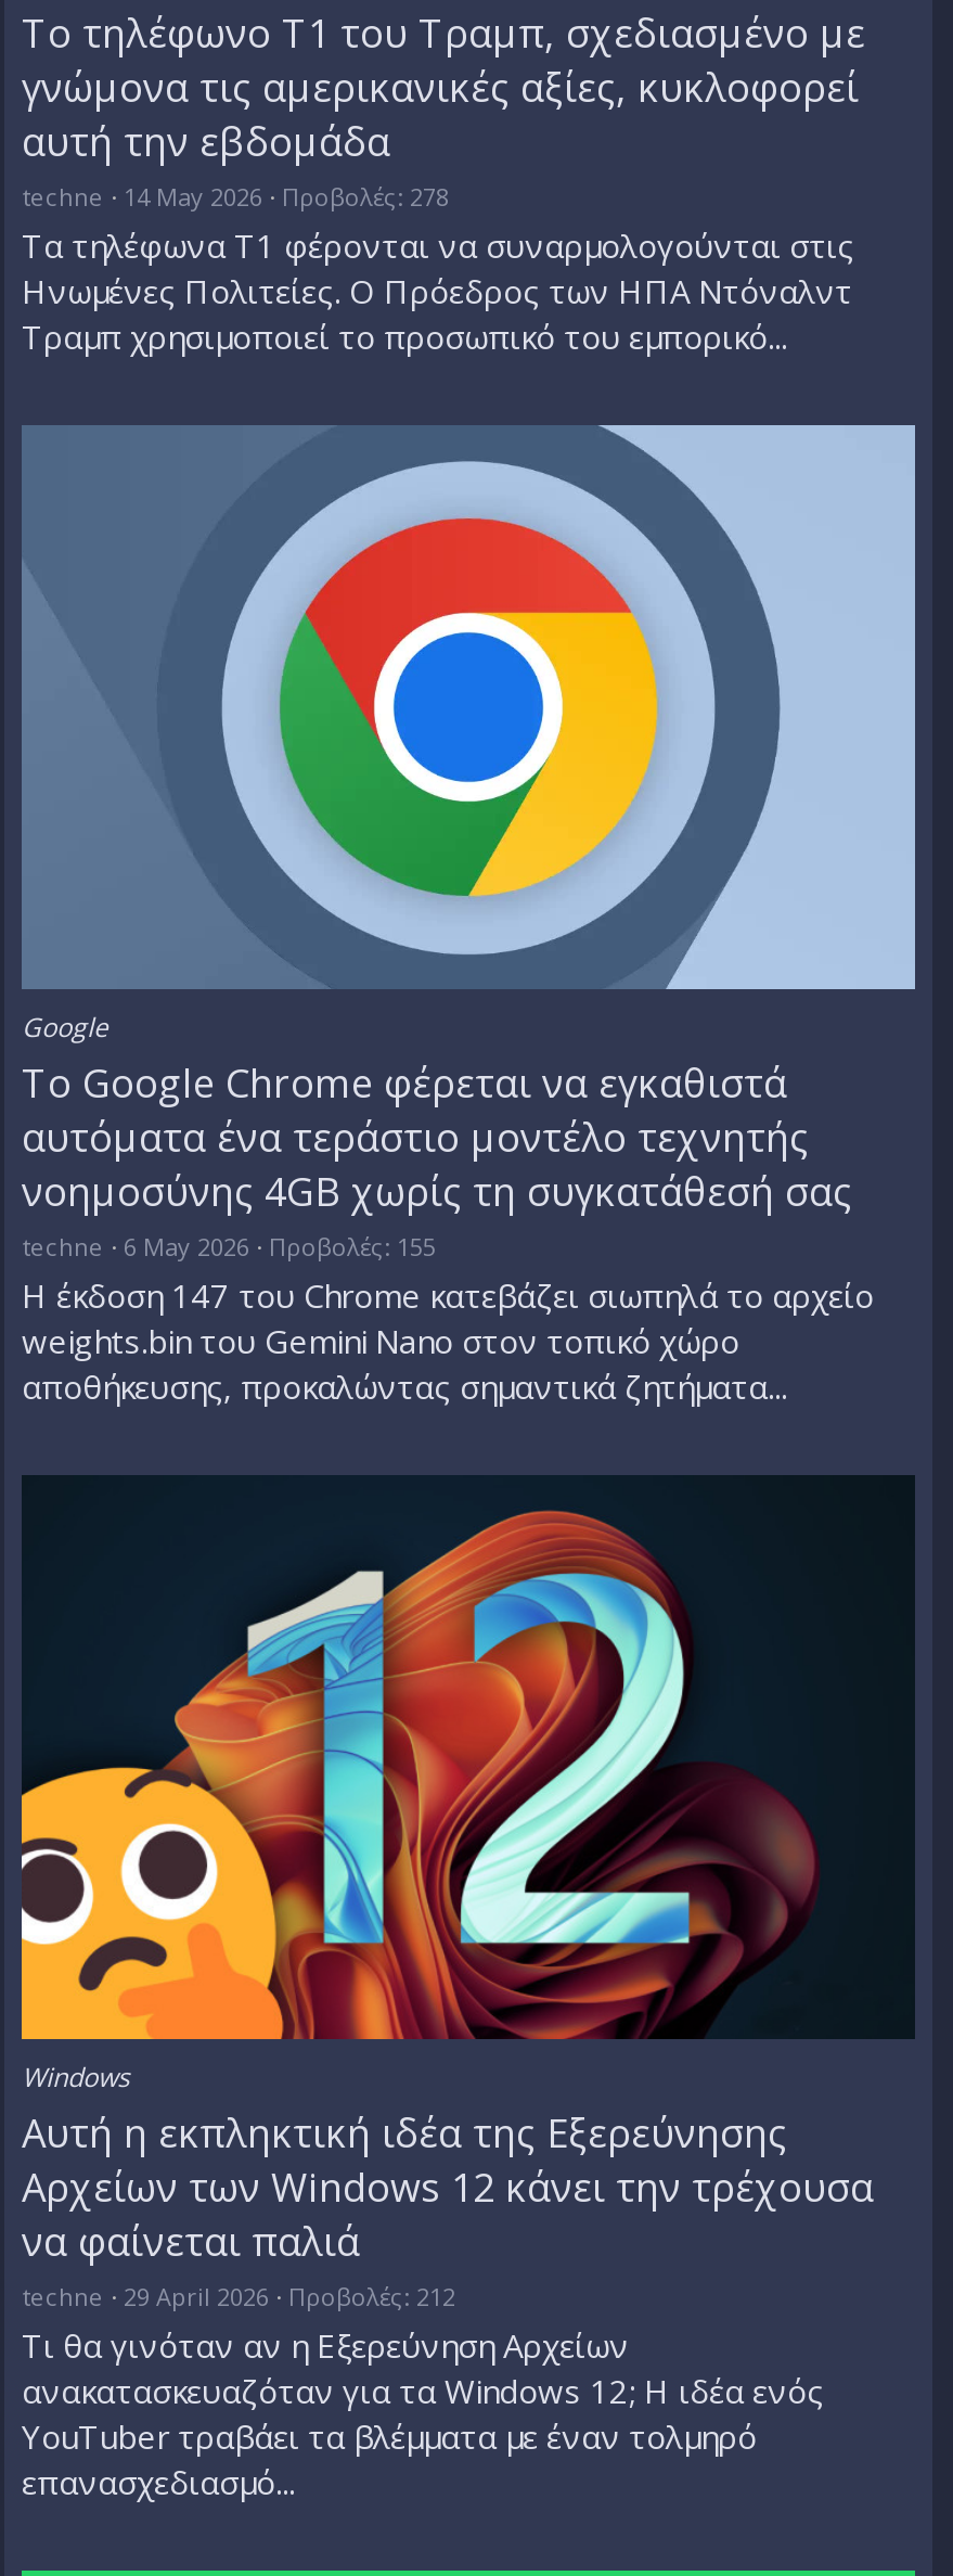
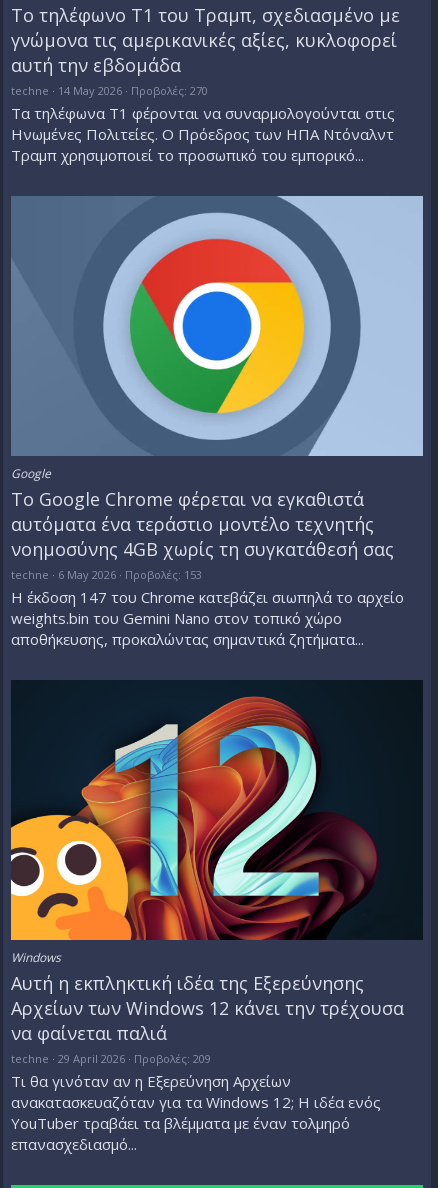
[22,180,449,213] techne 14 May 2026 Προβολές: 278 -> [11,83,208,98] techne 14 May 2026 Προβολές: 270
[22,1230,436,1263] techne 6 May 2026 Προβολές: 155 -> [11,567,202,582] techne 6 May 2026 Προβολές: 153
[22,2280,455,2312] techne 29 April 2026 Προβολές: 212 -> [11,1051,211,1066] techne 29 April 2026 Προβολές: 209

